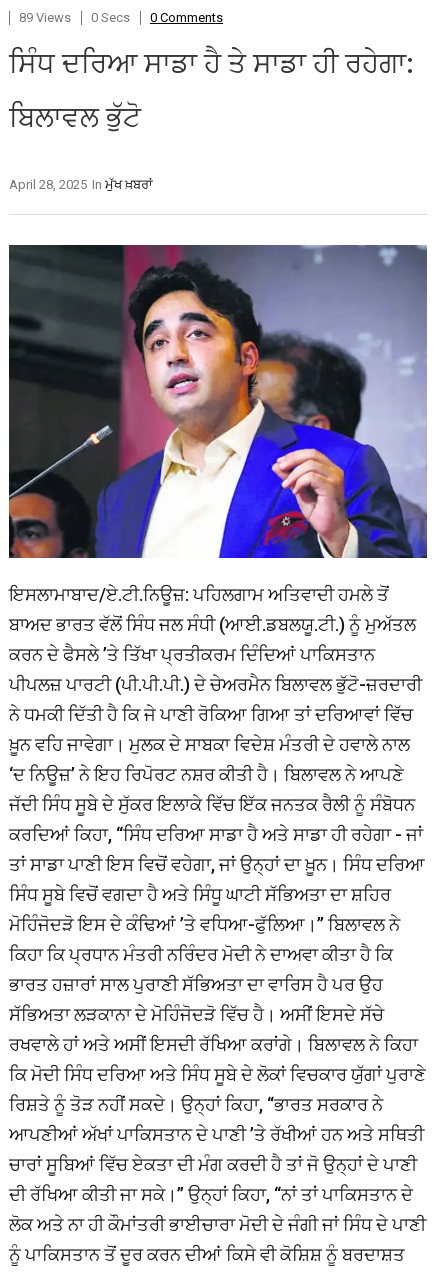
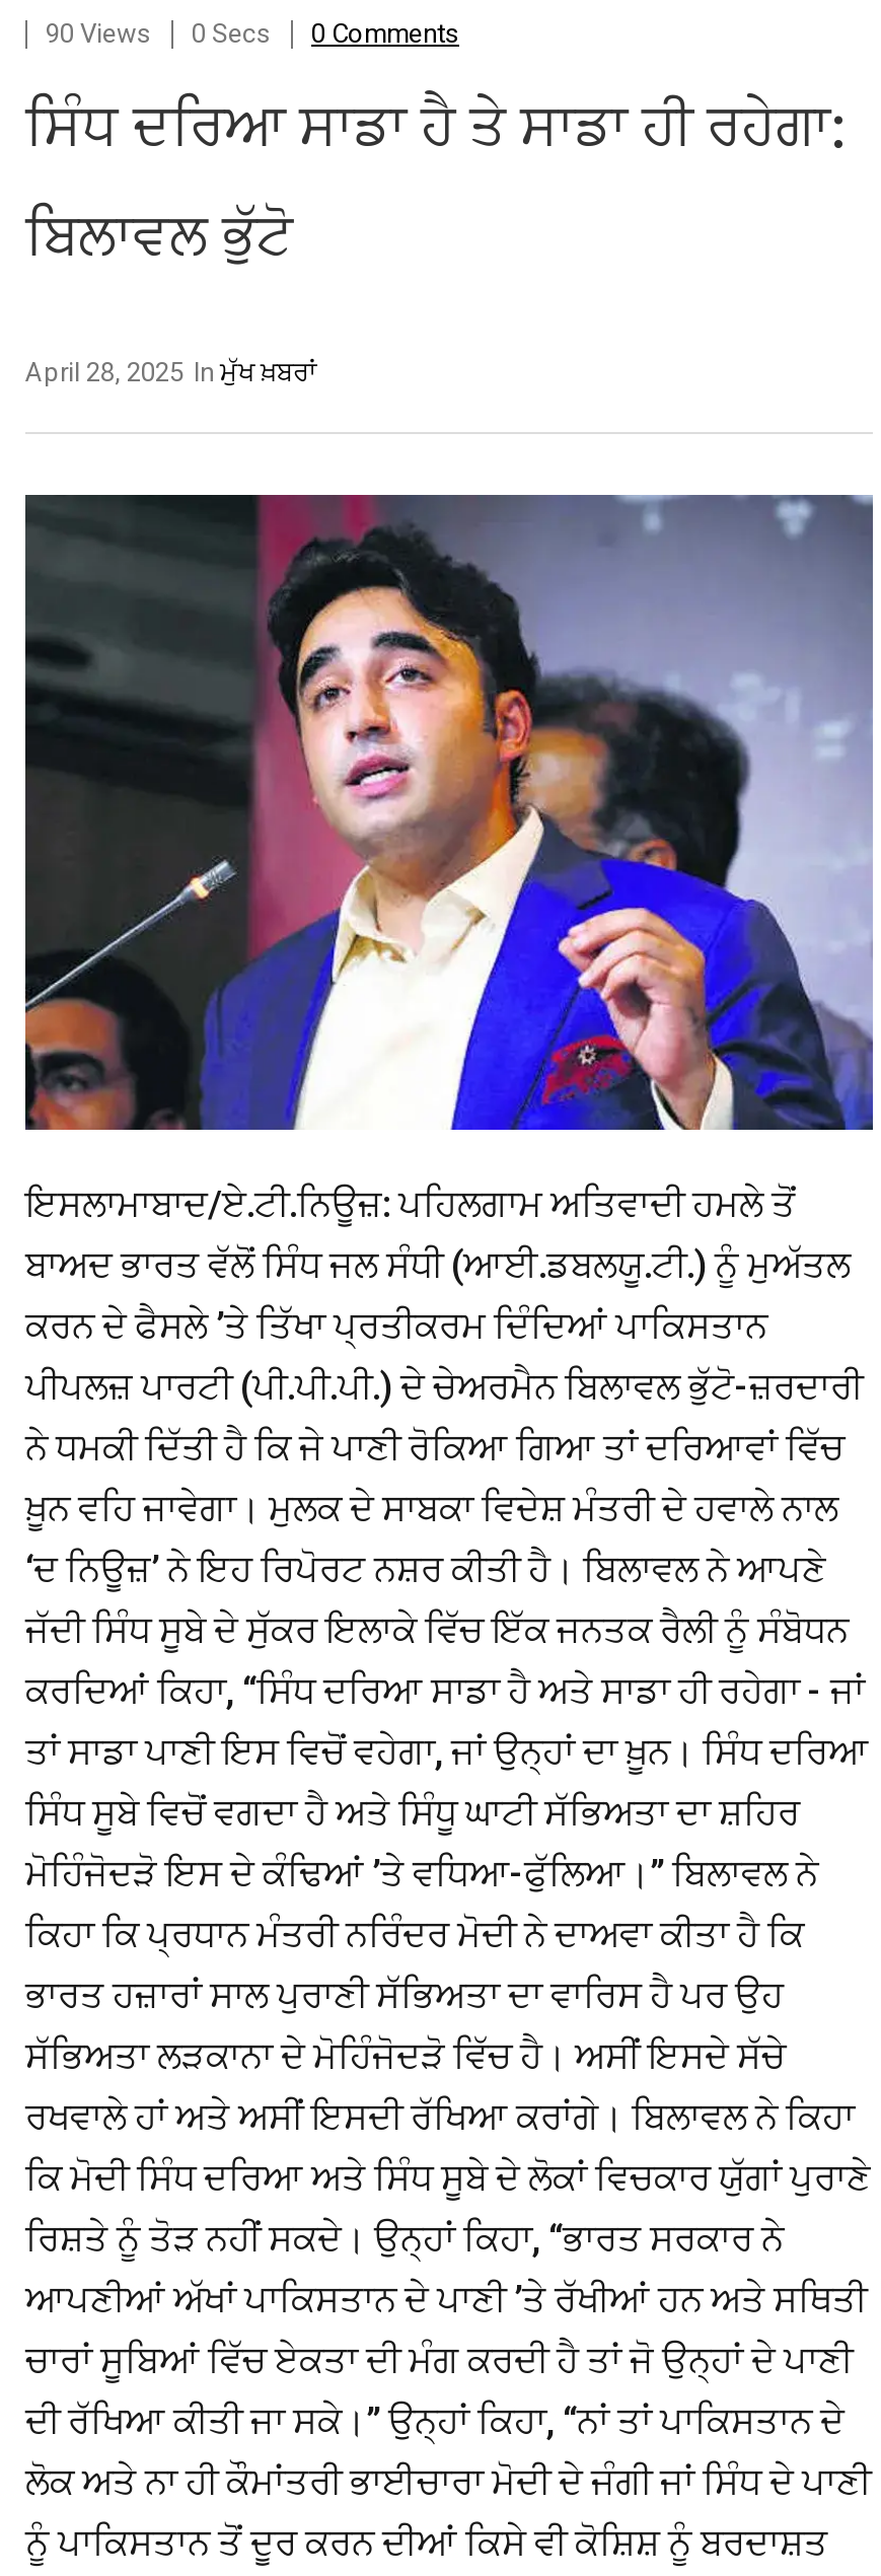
[19,10,223,25] 89 Views 0 Secs 0 Comments -> [46,18,459,49] 90 Views 0 Secs 0 Comments

